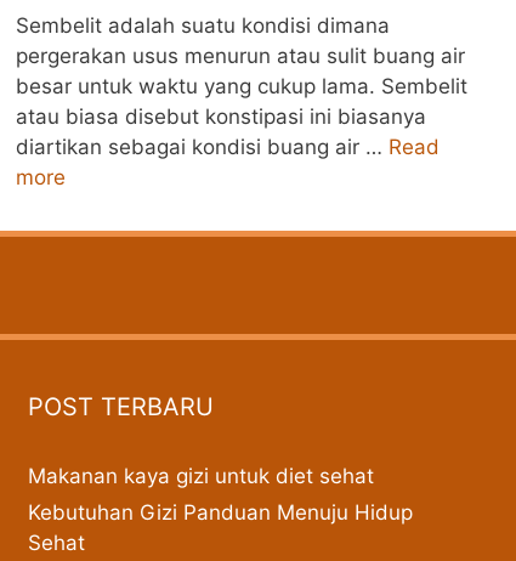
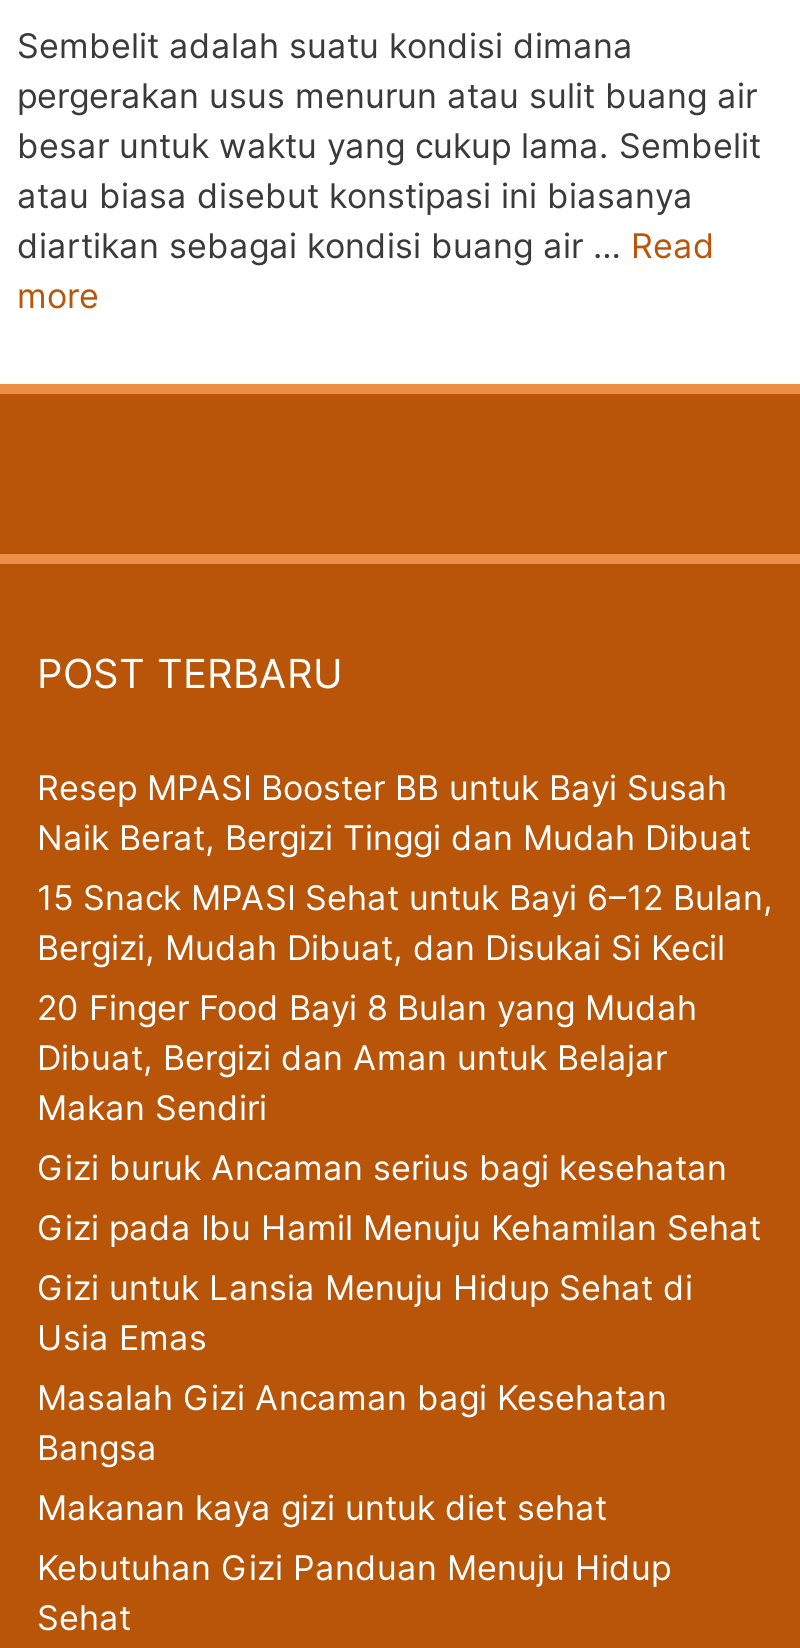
none -> [37,768,773,1468] Resep MPASI Booster BB untuk Bayi Susah | Naik Berat, Bergizi Tinggi dan Mudah Dibuat | 15 Snack MPASI Sehat untuk Bayi 6–12 Bulan, | Bergizi, Mudah Dibuat, dan Disukai Si Kecil | 20 Finger Food Bayi 8 Bulan yang Mudah | Dibuat, Bergizi dan Aman untuk Belajar | Makan Sendiri | Gizi buruk Ancaman serius bagi kesehatan | Gizi pada Ibu Hamil Menuju Kehamilan Sehat | Gizi untuk Lansia Menuju Hidup Sehat di | Usia Emas | Masalah Gizi Ancaman bagi Kesehatan | Bangsa

